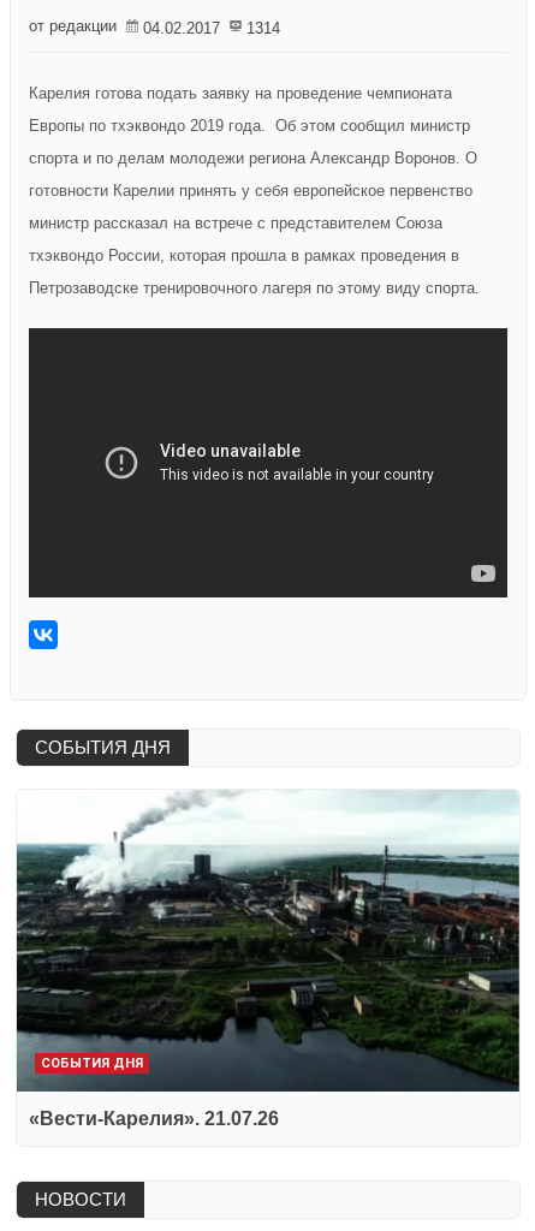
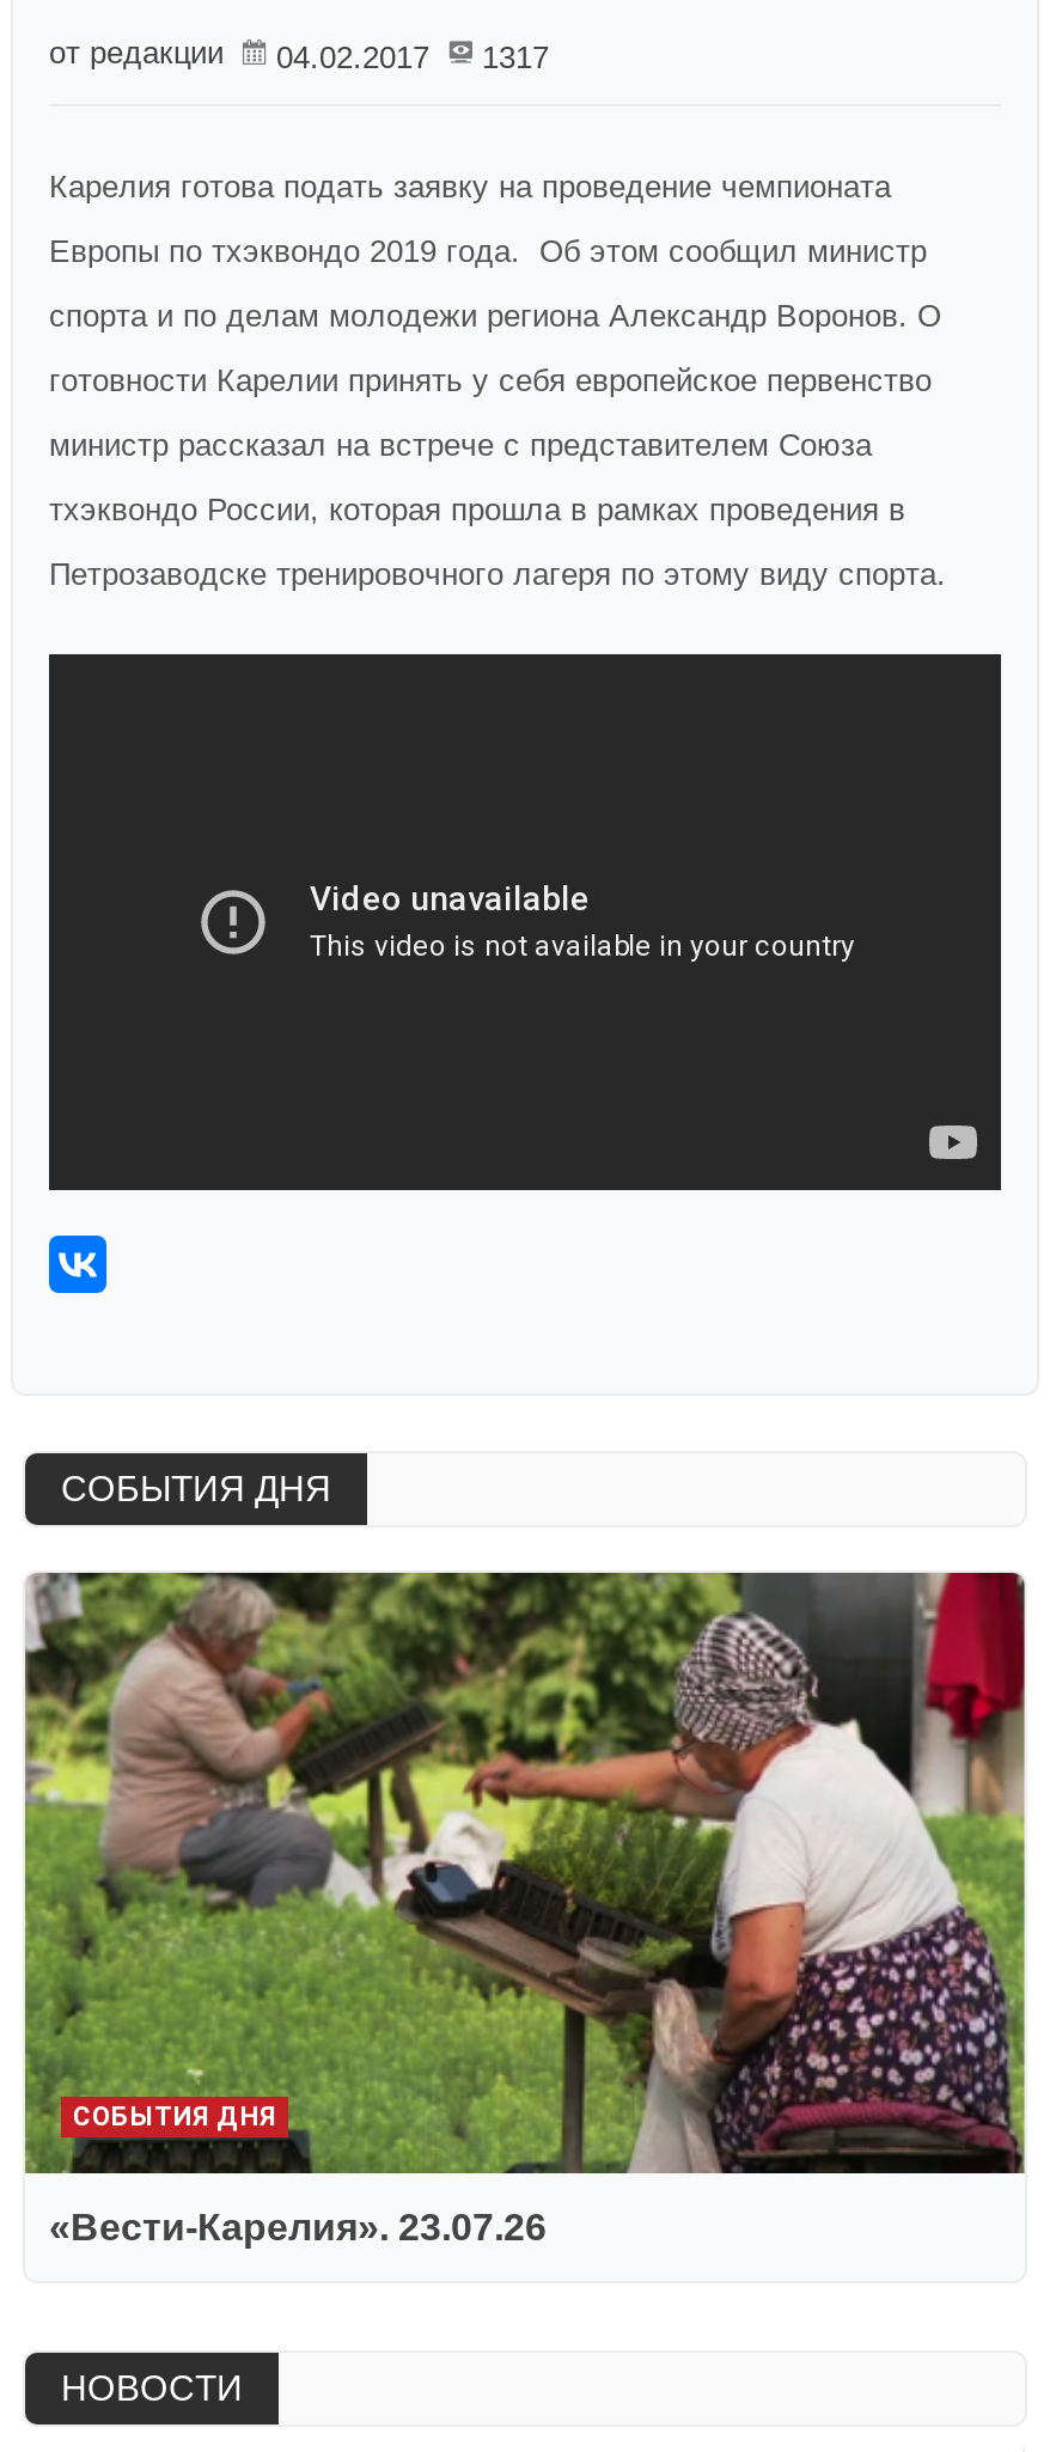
[29,17,280,37] от редакции 04.02.2017 1314 -> [49,35,549,75] от редакции 04.02.2017 1317
[16,790,521,1129] [image] | «Вести-Карелия». 21.07.26 -> [23,1570,1027,2248] [image] | «Вести-Карелия». 23.07.26

